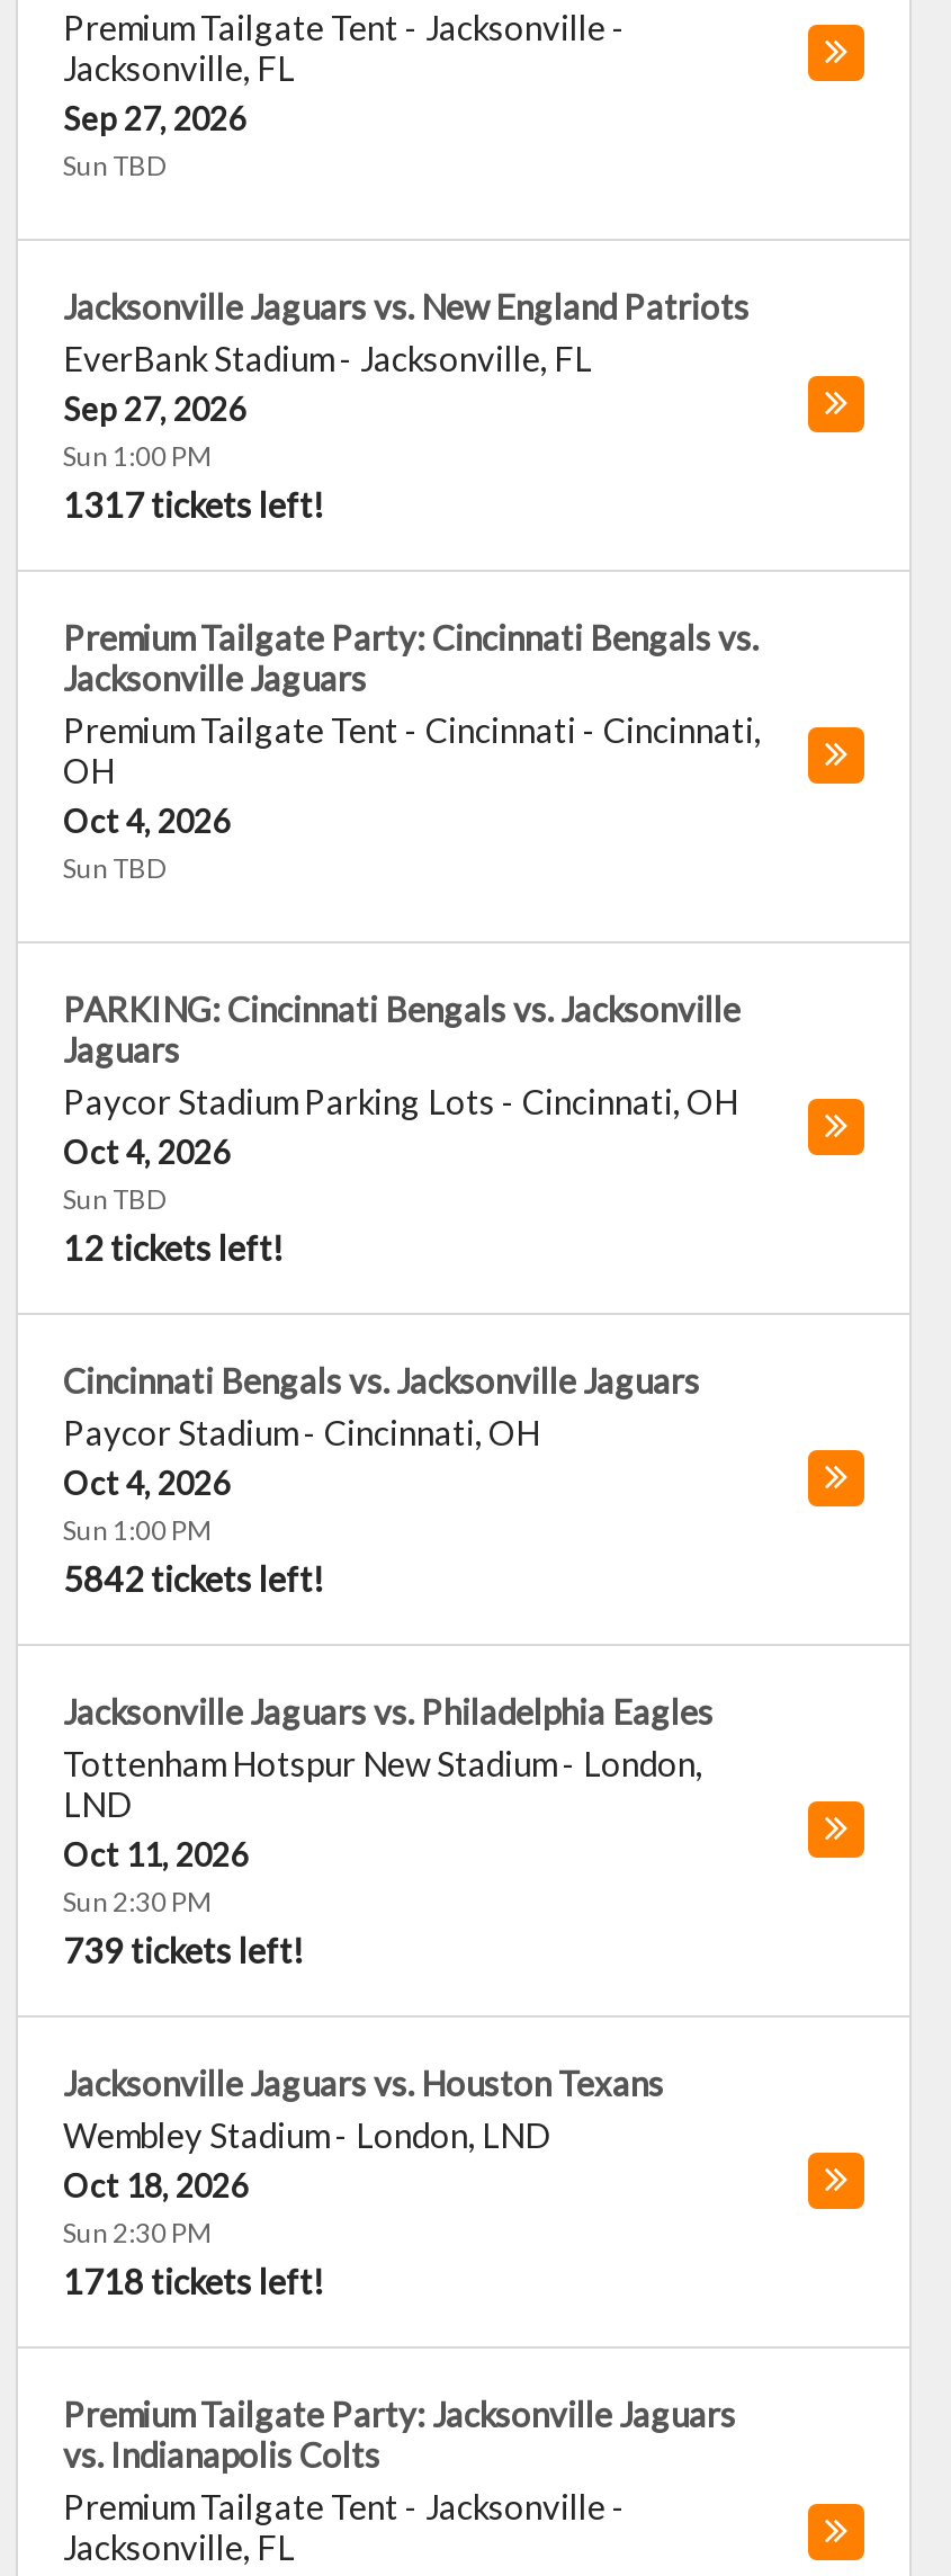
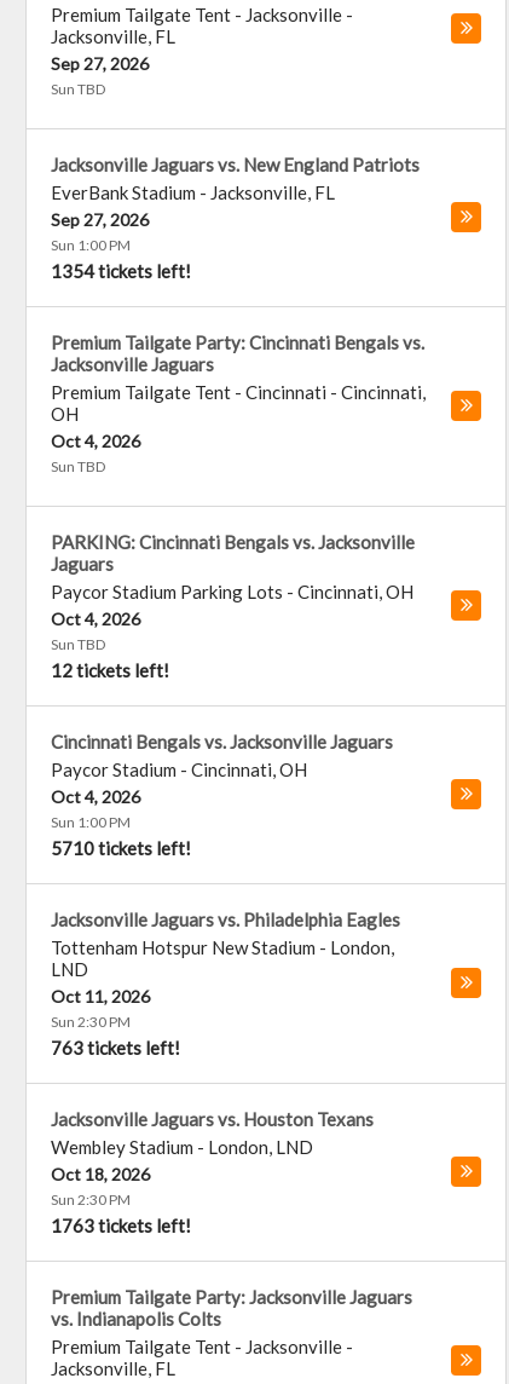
[63,484,324,525] 1317 tickets left! -> [51,260,191,282] 1354 tickets left!
[63,1558,324,1599] 5842 tickets left! -> [51,837,191,859] 5710 tickets left!
[63,1930,304,1970] 739 tickets left! -> [51,1037,180,1059] 763 tickets left!
[63,2261,324,2301] 1718 tickets left! -> [51,1215,191,1236] 1763 tickets left!

